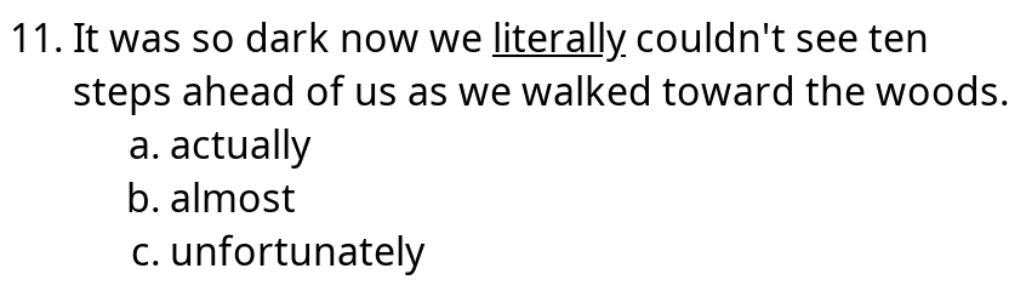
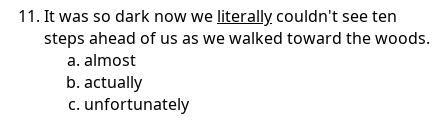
moved [170,119,310,172] -> [84,71,142,93]: actually
moved [170,172,296,225] -> [84,49,136,71]: almost

